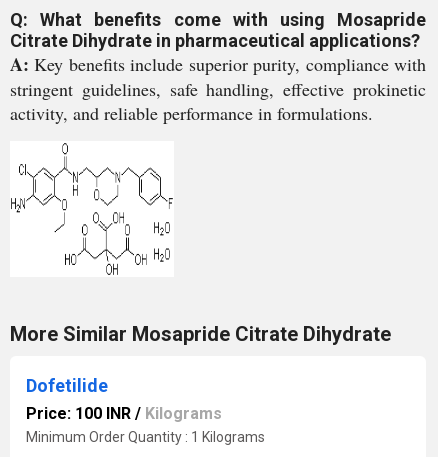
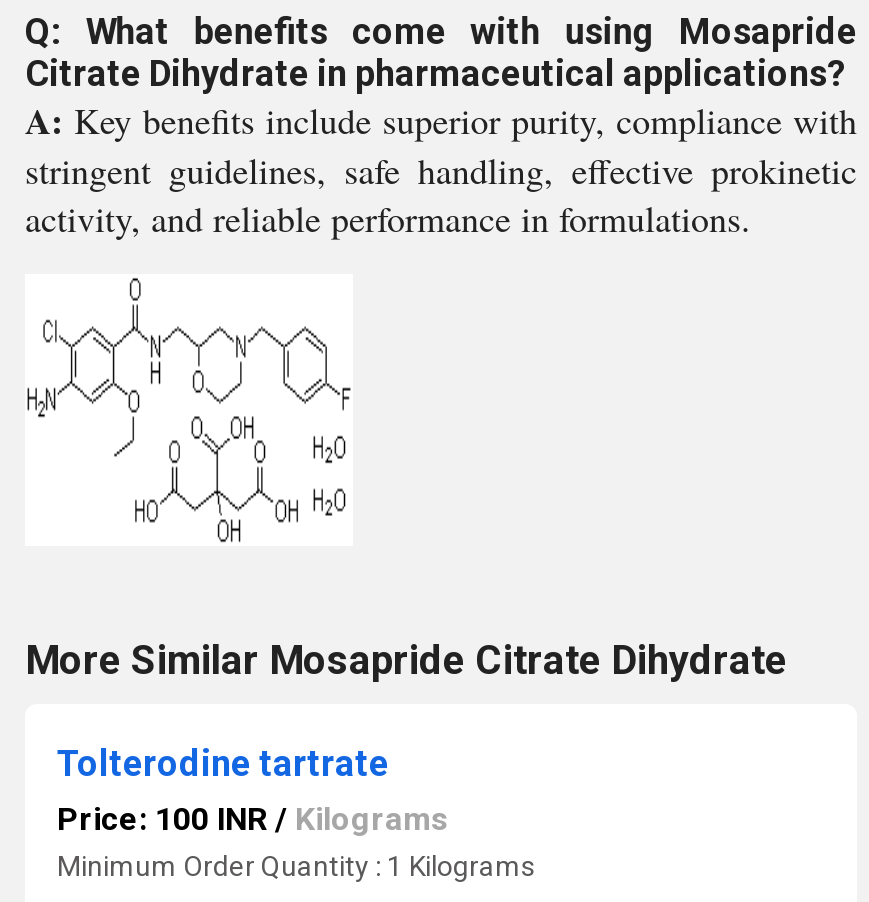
[26,375,108,396] Dofetilide -> [57,742,389,784] Tolterodine tartrate

